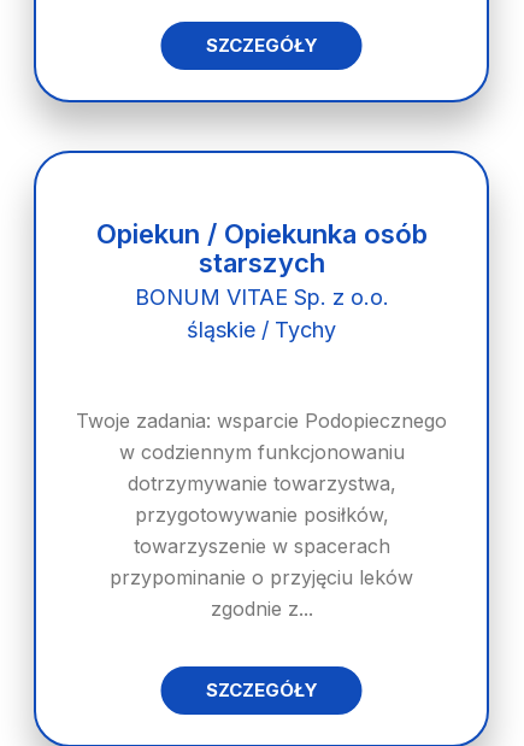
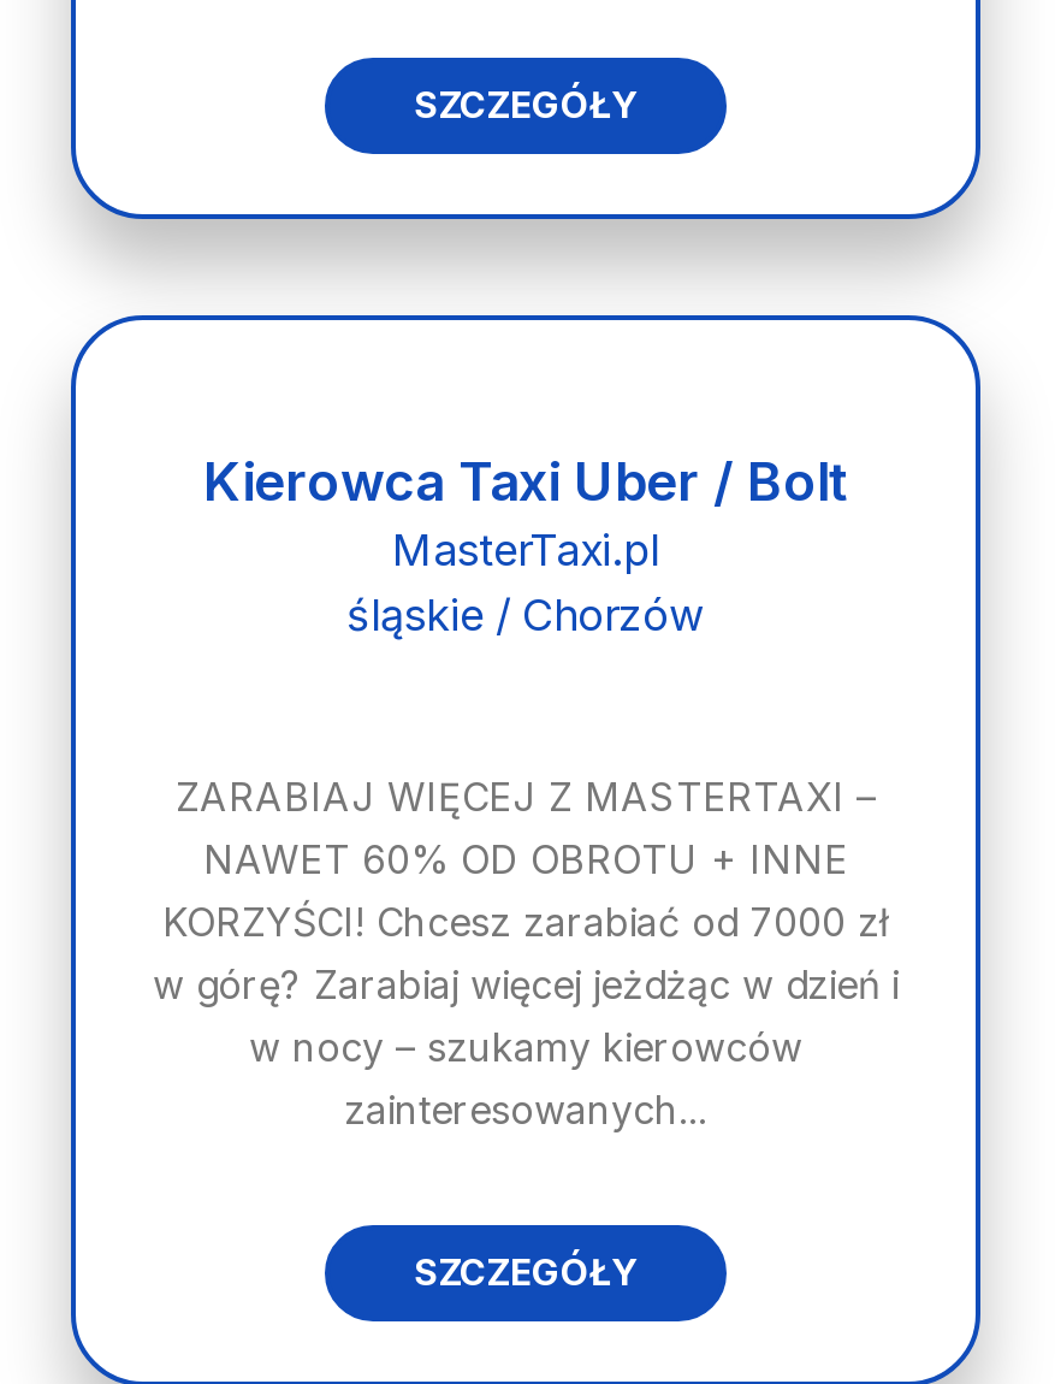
[96,218,427,342] Opiekun / Opiekunka osób | starszych | BONUM VITAE Sp. z o.o. | śląskie / Tychy -> [203,450,848,640] Kierowca Taxi Uber / Bolt | MasterTaxi.pl | śląskie / Chorzów
[76,409,447,621] Twoje zadania: wsparcie Podopiecznego | w codziennym funkcjonowaniu | dotrzymywanie towarzystwa, | przygotowywanie posiłków, | towarzyszenie w spacerach | przypominanie o przyjęciu leków | zgodnie z... -> [153,773,899,1134] ZARABIAJ WIĘCEJ Z MASTERTAXI – | NAWET 60% OD OBROTU + INNE | KORZYŚCI! Chcesz zarabiać od 7000 zł | w górę? Zarabiaj więcej jeżdżąc w dzień i | w nocy – szukamy kierowców | zainteresowanych...

